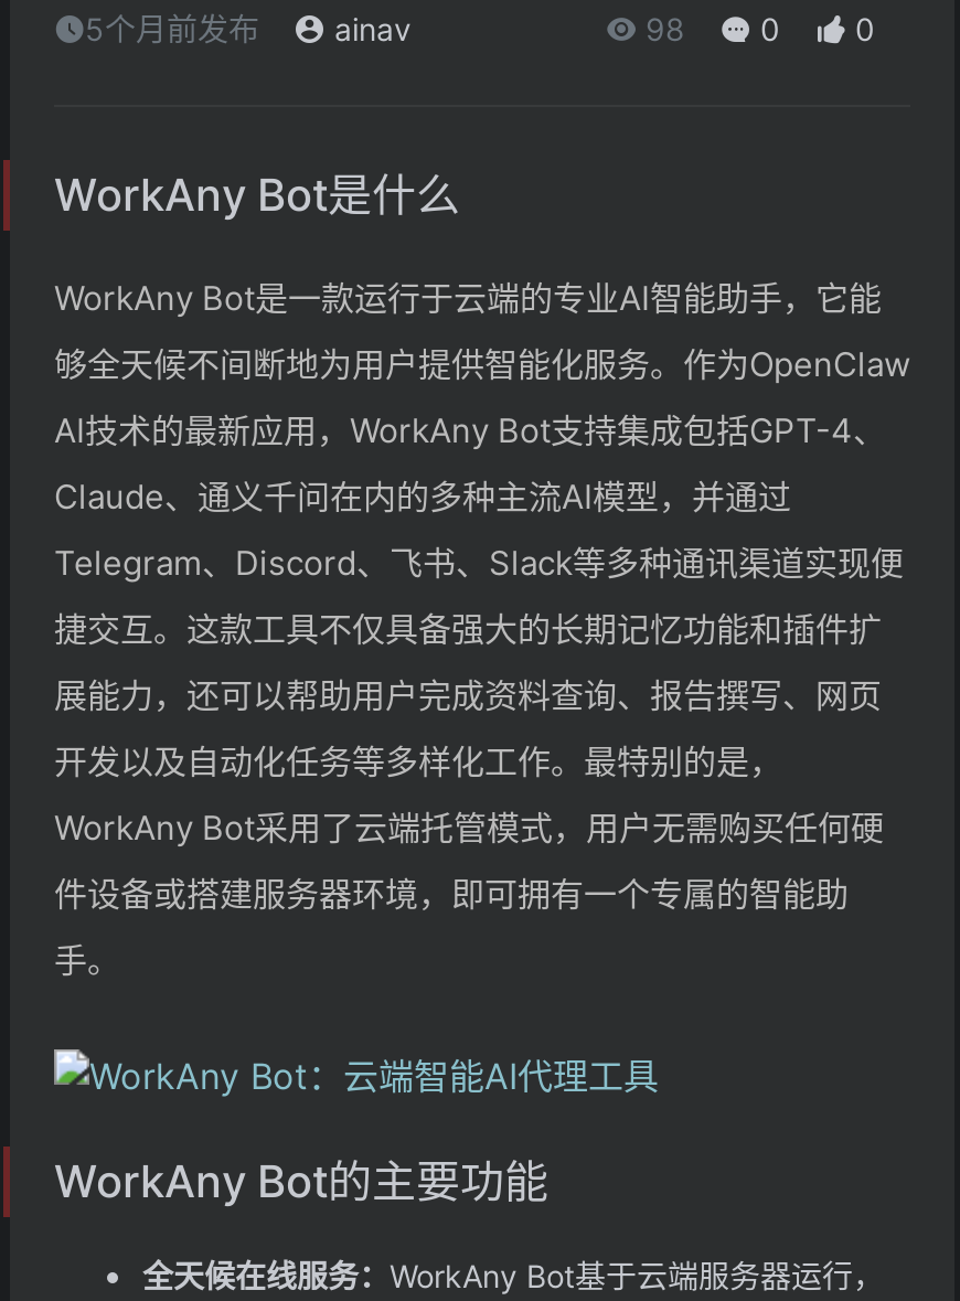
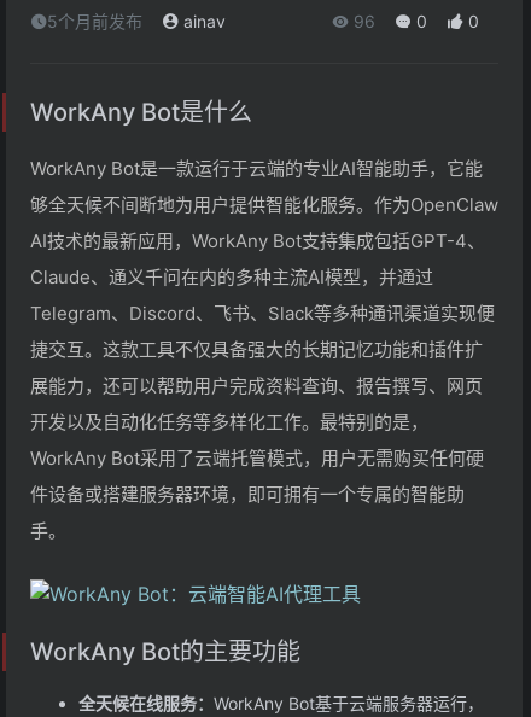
[637,10,875,47] 98 0 0 -> [349,11,479,31] 96 0 0

